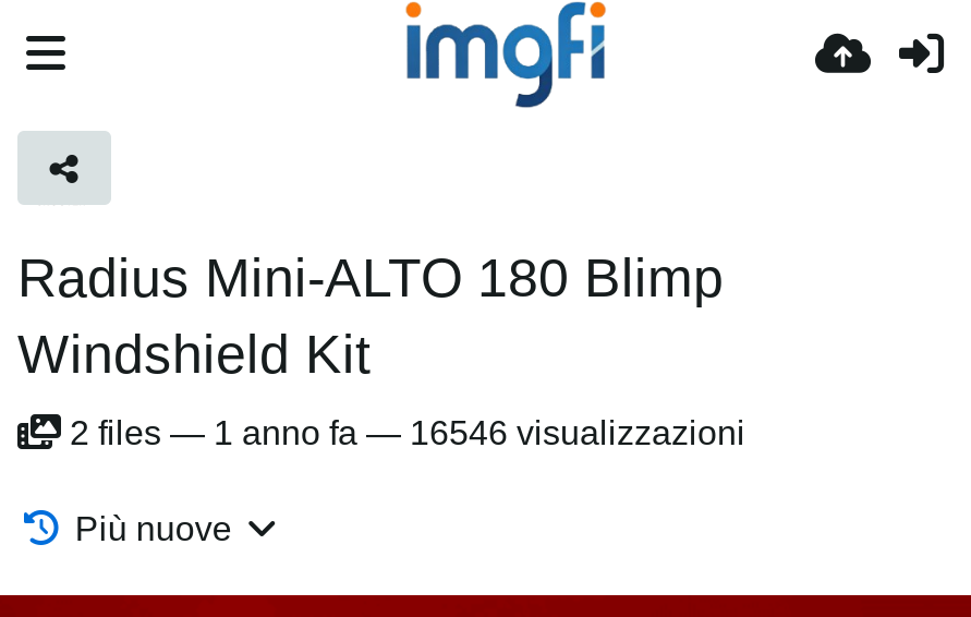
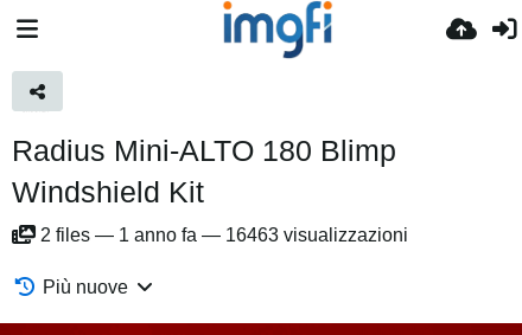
[70,414,745,451] 2 files — 1 anno fa — 16546 visualizzazioni -> [40,225,408,245] 2 files — 1 anno fa — 16463 visualizzazioni

